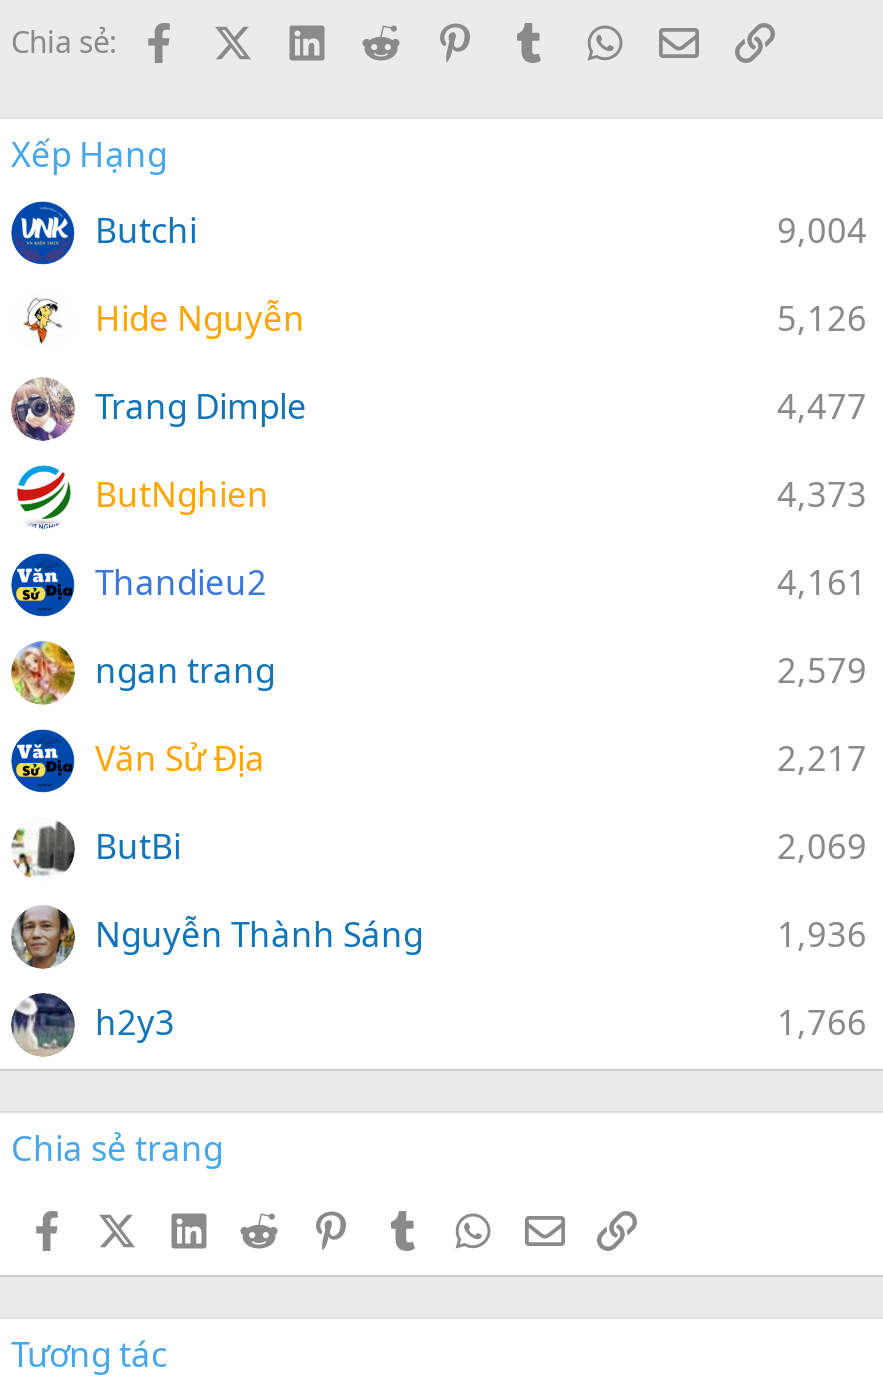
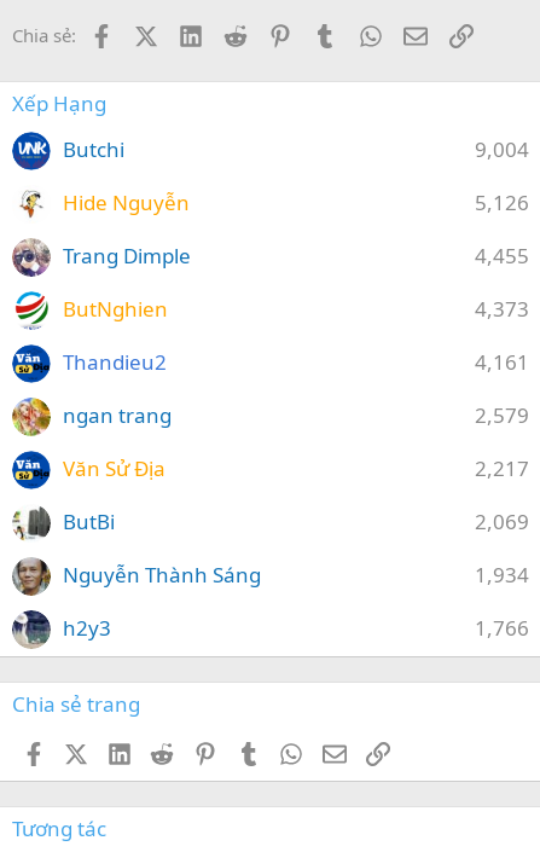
[777,384,867,430] 4,477 -> [475,242,529,270] 4,455
[777,912,867,958] 1,936 -> [475,561,529,589] 1,934

